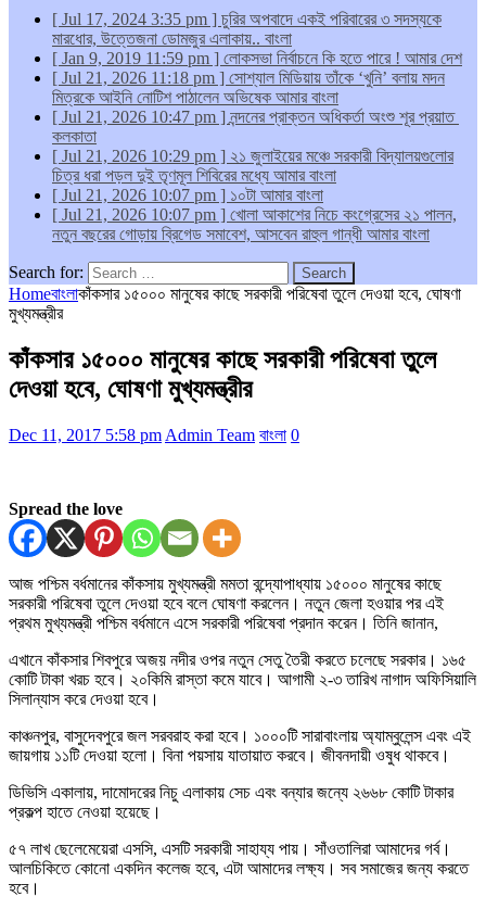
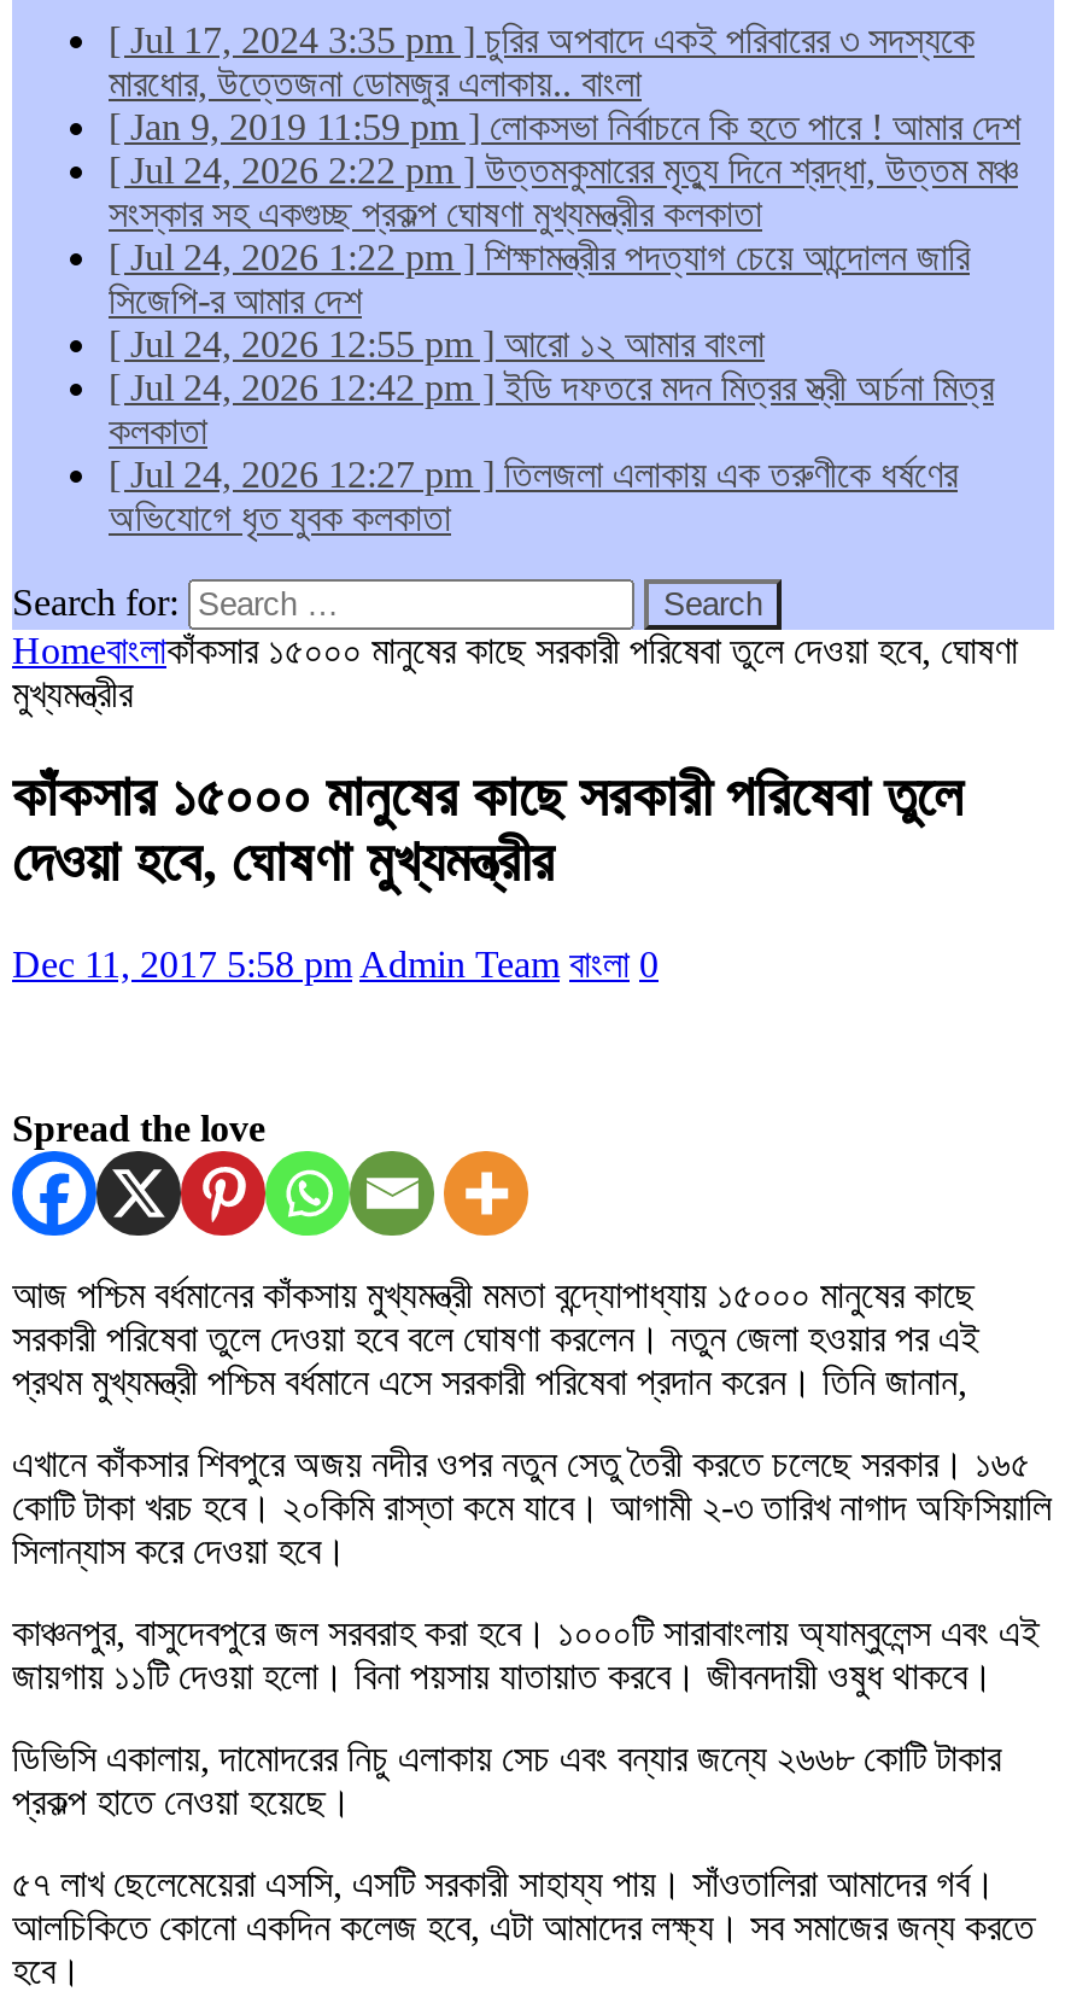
[52,68,459,126] [ Jul 21, 2026 11:18 pm ] সোশ্যাল মিডিয়ায় তাঁকে ‘খুনি’ বলায় মদন | মিত্রকে আইনি নোটিশ পাঠালেন অভিষেক আমার বাংলা | [ Jul 21, 2026 10:47 pm ] নন্দনের প্রাক্তন অধিকর্তা অংশু শূর প্রয়াত -> [109,150,1018,408] [ Jul 24, 2026 2:22 pm ] উত্তমকুমারের মৃত্যু দিনে শ্রদ্ধা, উত্তম মঞ্চ | সংস্কার সহ একগুচ্ছ প্রকল্প ঘোষণা মুখ্যমন্ত্রীর কলকাতা | [ Jul 24, 2026 1:22 pm ] শিক্ষামন্ত্রীর পদত্যাগ চেয়ে আন্দোলন জারি | সিজেপি-র আমার দেশ | [ Jul 24, 2026 12:55 pm ] আরো ১২ আমার বাংলা | [ Jul 24, 2026 12:42 pm ] ইডি দফতরে মদন মিত্রর স্ত্রী অর্চনা মিত্র
moved [52,127,97,146] -> [109,410,207,451]: কলকাতা
[52,147,457,243] [ Jul 21, 2026 10:29 pm ] ২১ জুলাইয়ের মঞ্চে সরকারী বিদ্যালয়গুলোর | চিত্র ধরা পড়ল দুই তৃণমূল শিবিরের মধ্যে আমার বাংলা | [ Jul 21, 2026 10:07 pm ] ১০টা আমার বাংলা | [ Jul 21, 2026 10:07 pm ] খোলা আকাশের নিচে কংগ্রেসের ২১ পালন, | নতুন বছরের গোড়ায় ব্রিগেড সমাবেশ, আসবেন রাহুল গান্ধী আমার বাংলা -> [109,454,958,538] [ Jul 24, 2026 12:27 pm ] তিলজলা এলাকায় এক তরুণীকে ধর্ষণের | অভিযোগে ধৃত যুবক কলকাতা

